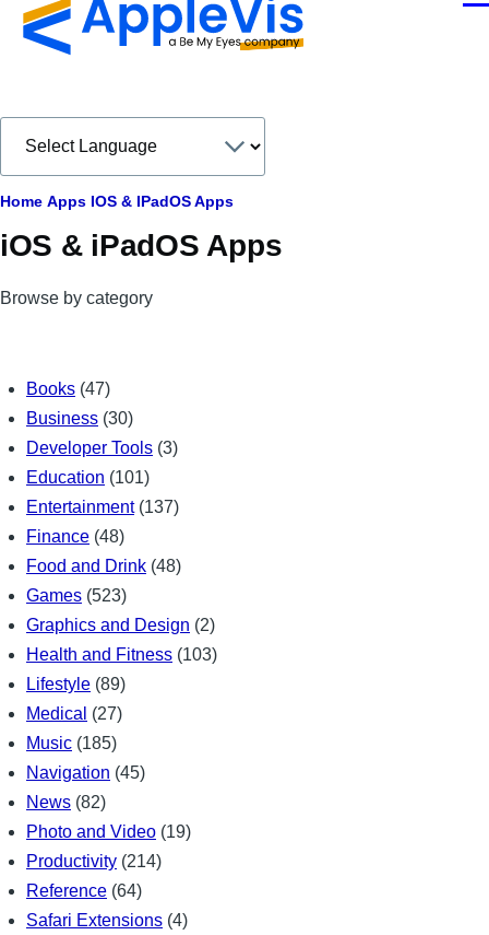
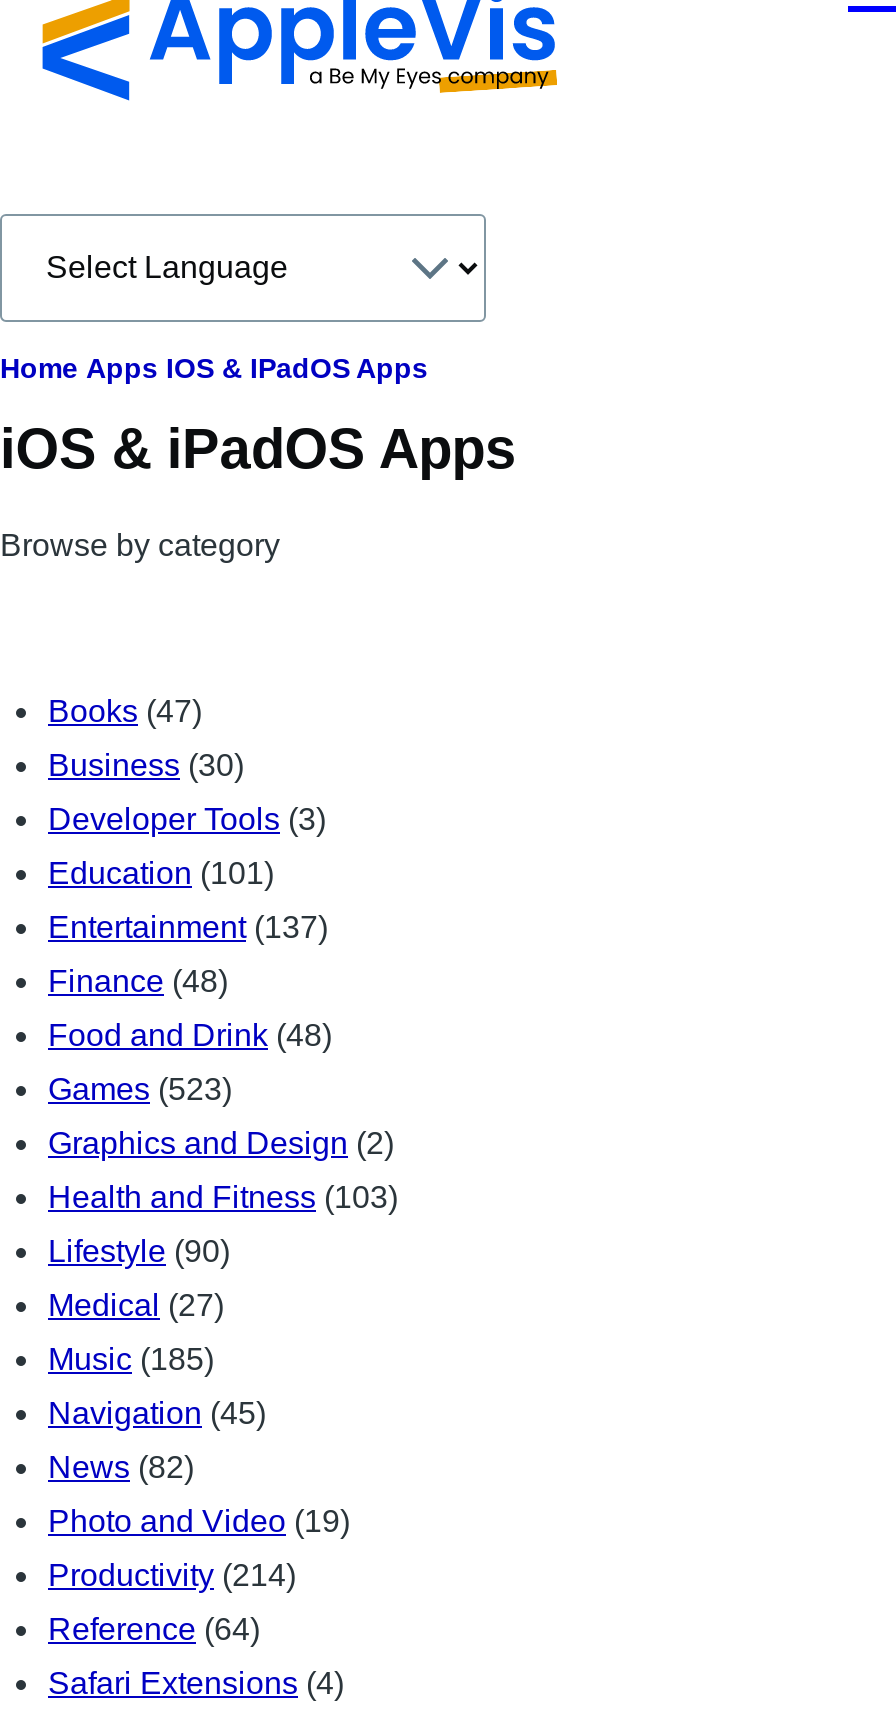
[26,674,126,693] Lifestyle (89) -> [48,1233,230,1267] Lifestyle (90)

